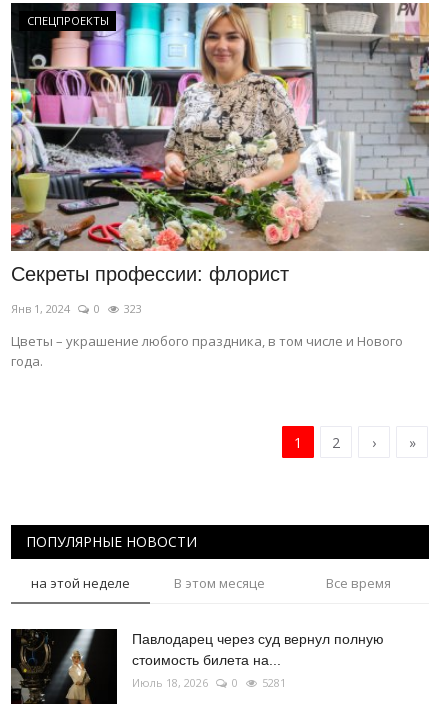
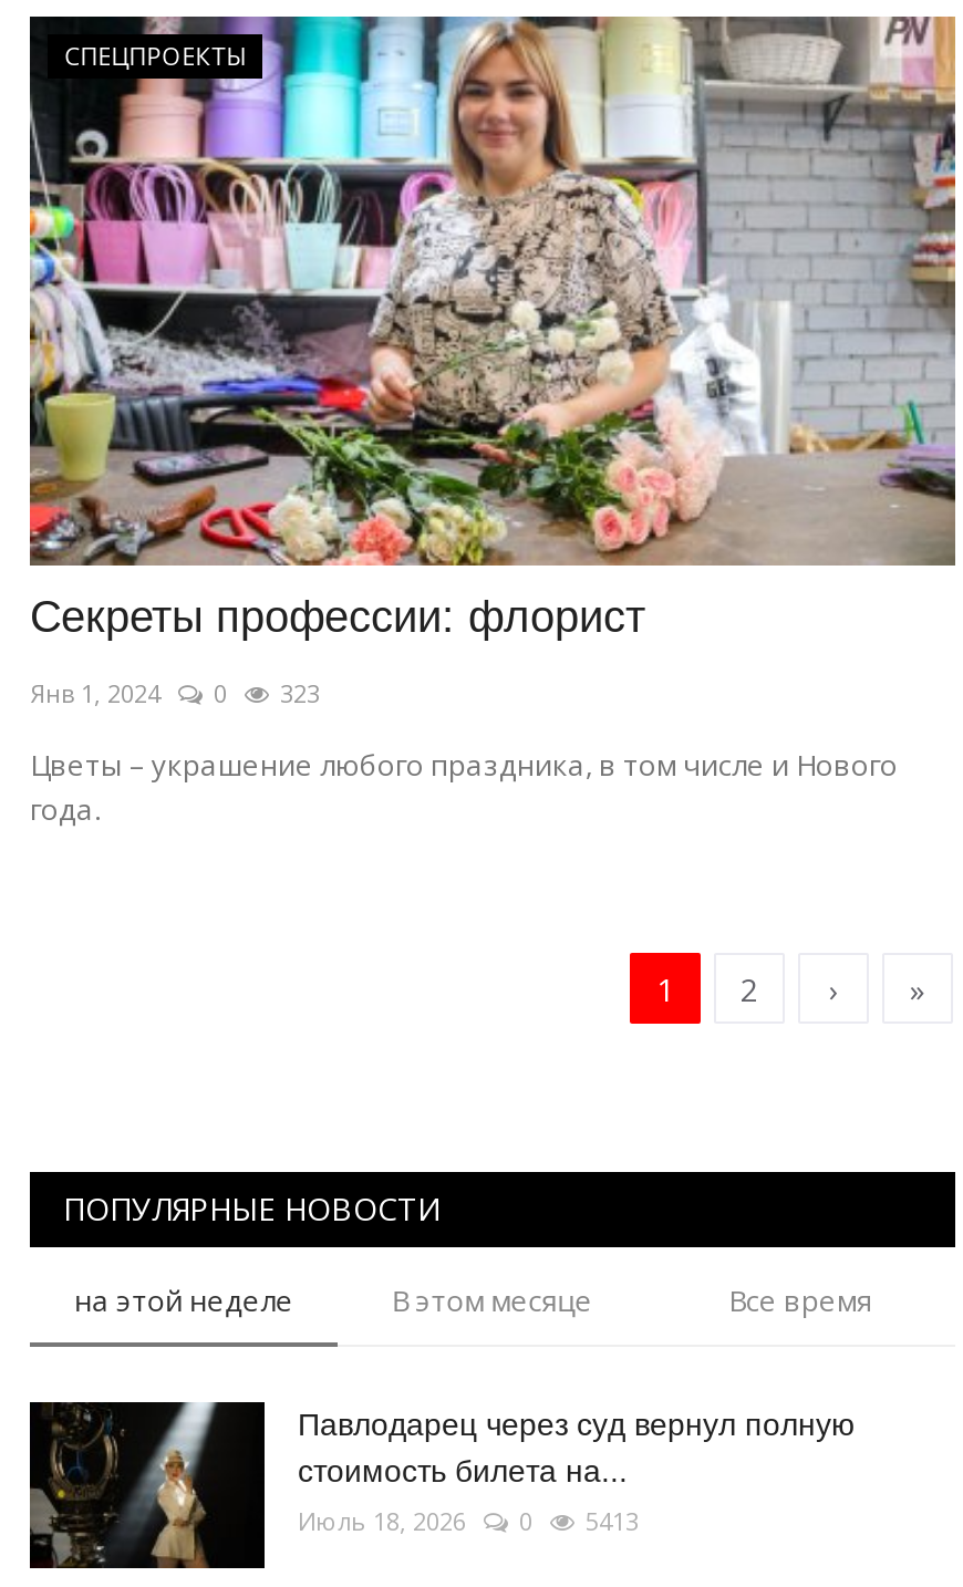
[132,675,286,690] Июль 18, 2026 0 5281 -> [298,1505,639,1538] Июль 18, 2026 0 5413

